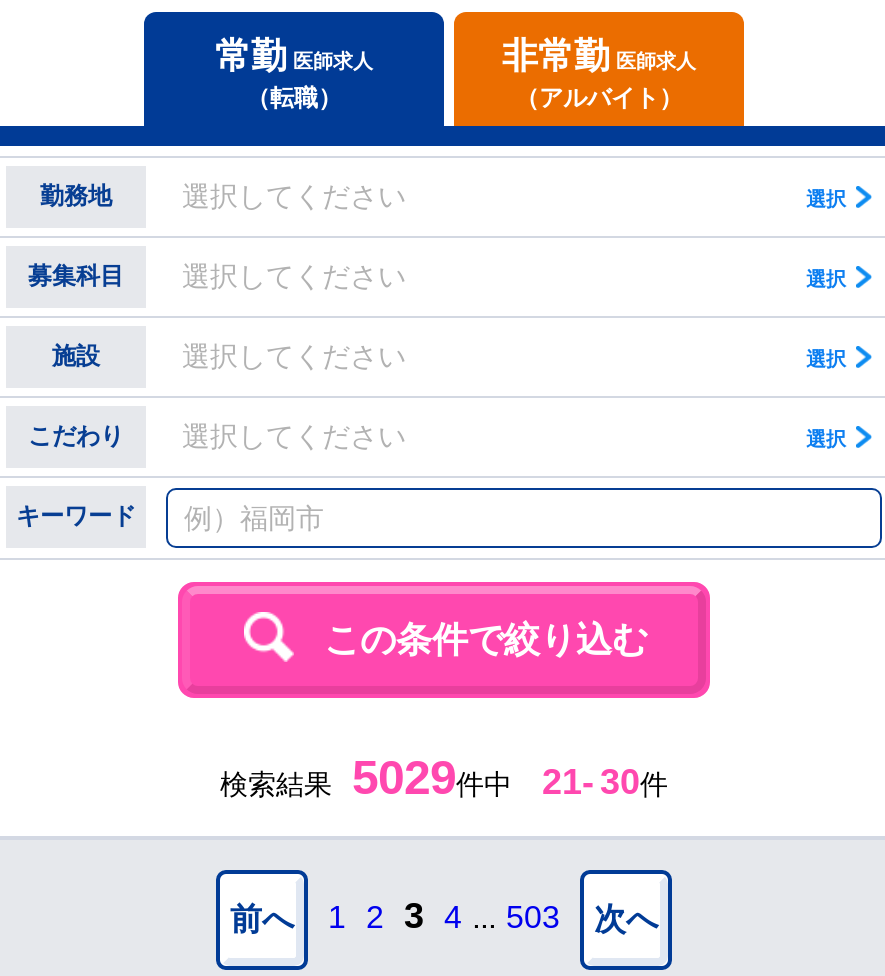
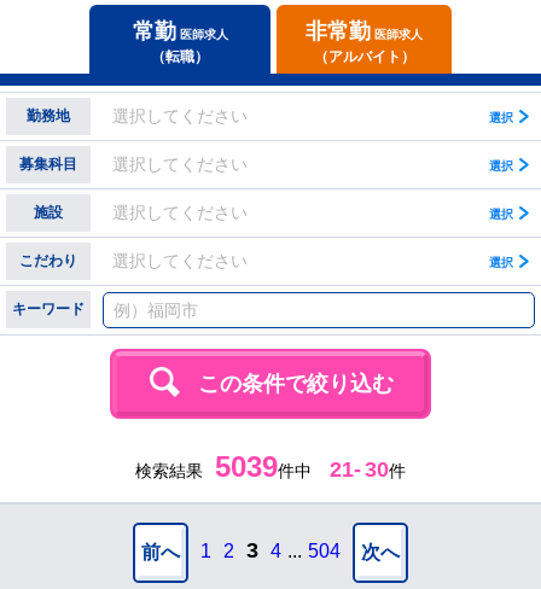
[220,750,668,804] 検索結果 5029件中 21- 30件 -> [135,450,406,483] 検索結果 5039件中 21- 30件
[230,896,658,936] 前へ 1 2 3 4 ... 503 次へ -> [141,539,400,563] 前へ 1 2 3 4 ... 504 次へ

